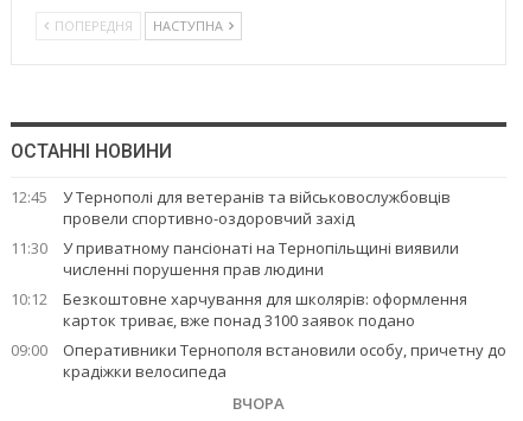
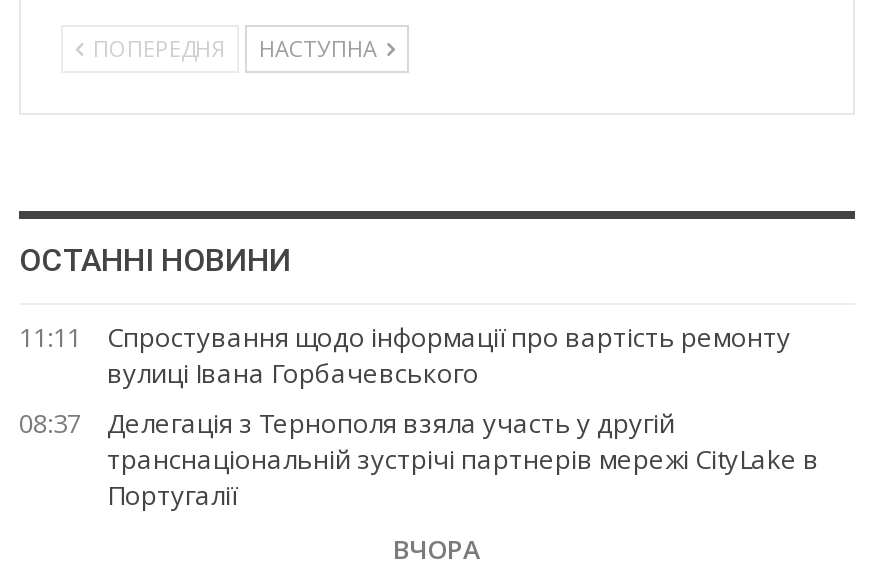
[11,187,506,382] 12:45 | У Тернополі для ветеранів та військовослужбовців | провели спортивно-оздоровчий захід | 11:30 | У приватному пансіонаті на Тернопільщині виявили | численні порушення прав людини | 10:12 | Безкоштовне харчування для школярів: оформлення | карток триває, вже понад 3100 заявок подано | 09:00 | Оперативники Тернополя встановили особу, причетну до | крадіжки велосипеда -> [19,318,819,512] 11:11 | Спростування щодо інформації про вартість ремонту | вулиці Івана Горбачевського | 08:37 | Делегація з Тернополя взяла участь у другій | транснаціональній зустрічі партнерів мережі CityLake в | Португалії

